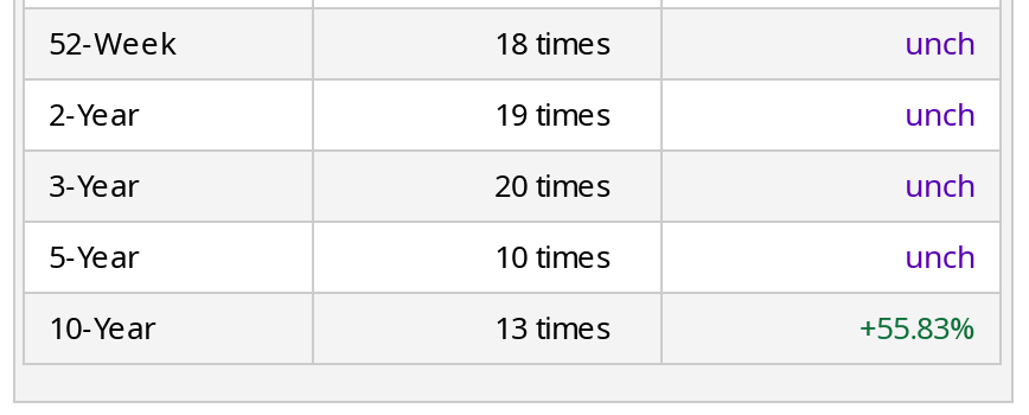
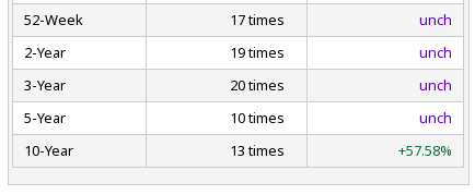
[495,22,613,65] 18 times -> [230,10,285,30] 17 times
[860,306,976,349] +55.83% -> [398,141,452,160] +57.58%

